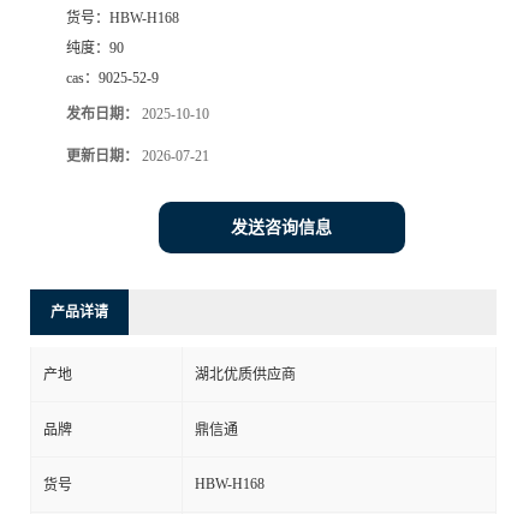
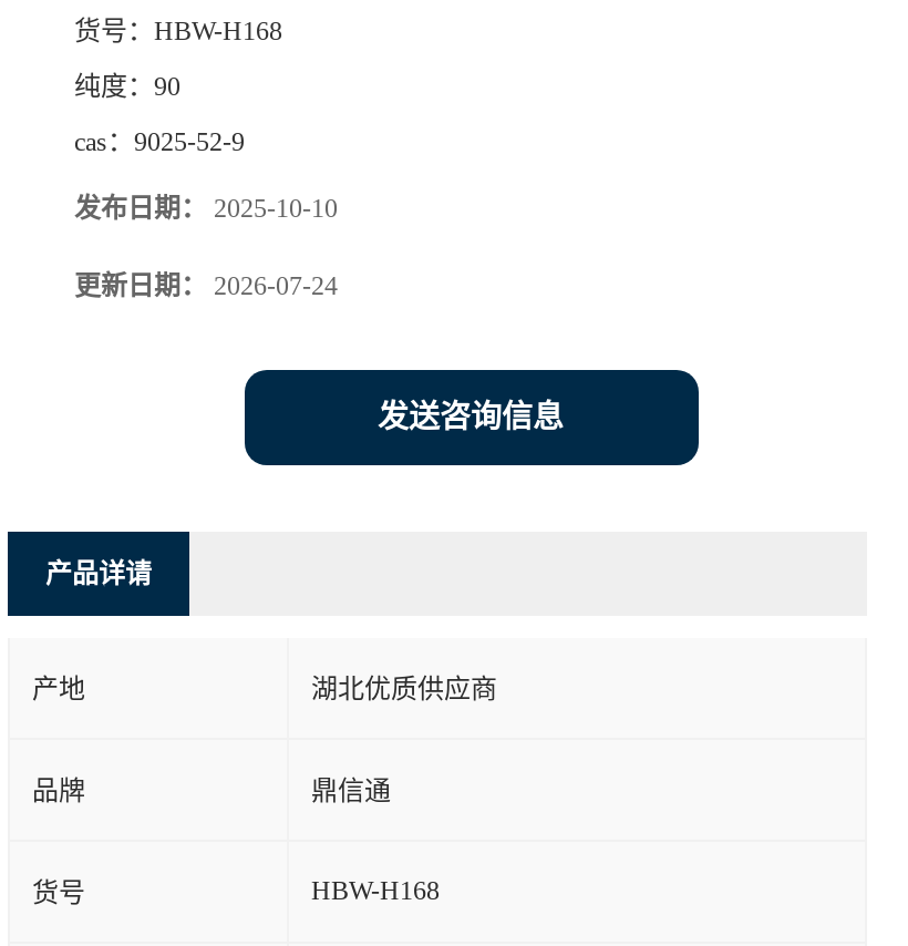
[66,148,209,165] 更新日期：2026-07-21 -> [74,270,338,301] 更新日期：2026-07-24

